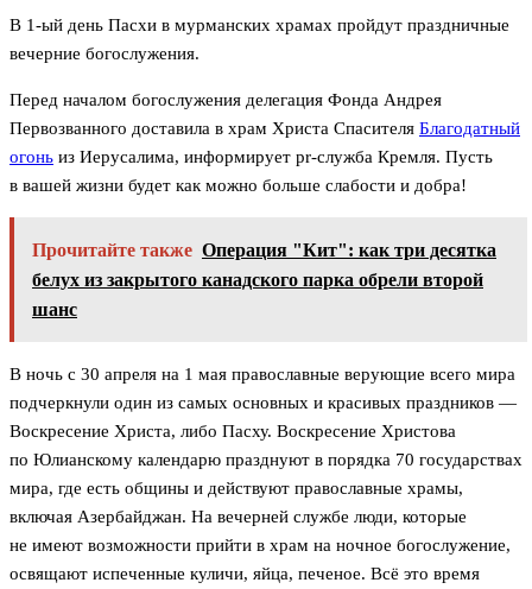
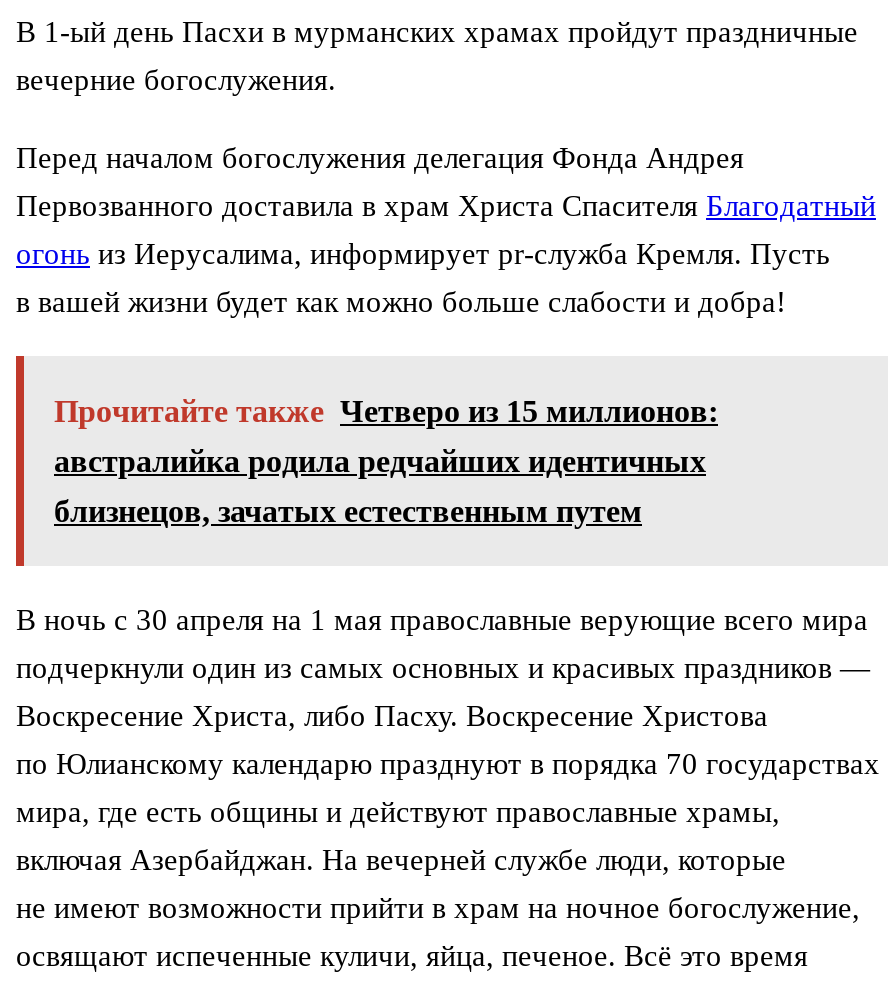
[32,240,496,260] Прочитайте также Операция "Кит": как три десятка -> [54,395,718,429] Прочитайте также Четверо из 15 миллионов:
[32,270,483,290] белух из закрытого канадского парка обрели второй -> [54,445,706,479] австралийка родила редчайших идентичных
[32,300,77,320] шанс -> [54,495,642,529] близнецов, зачатых естественным путем

